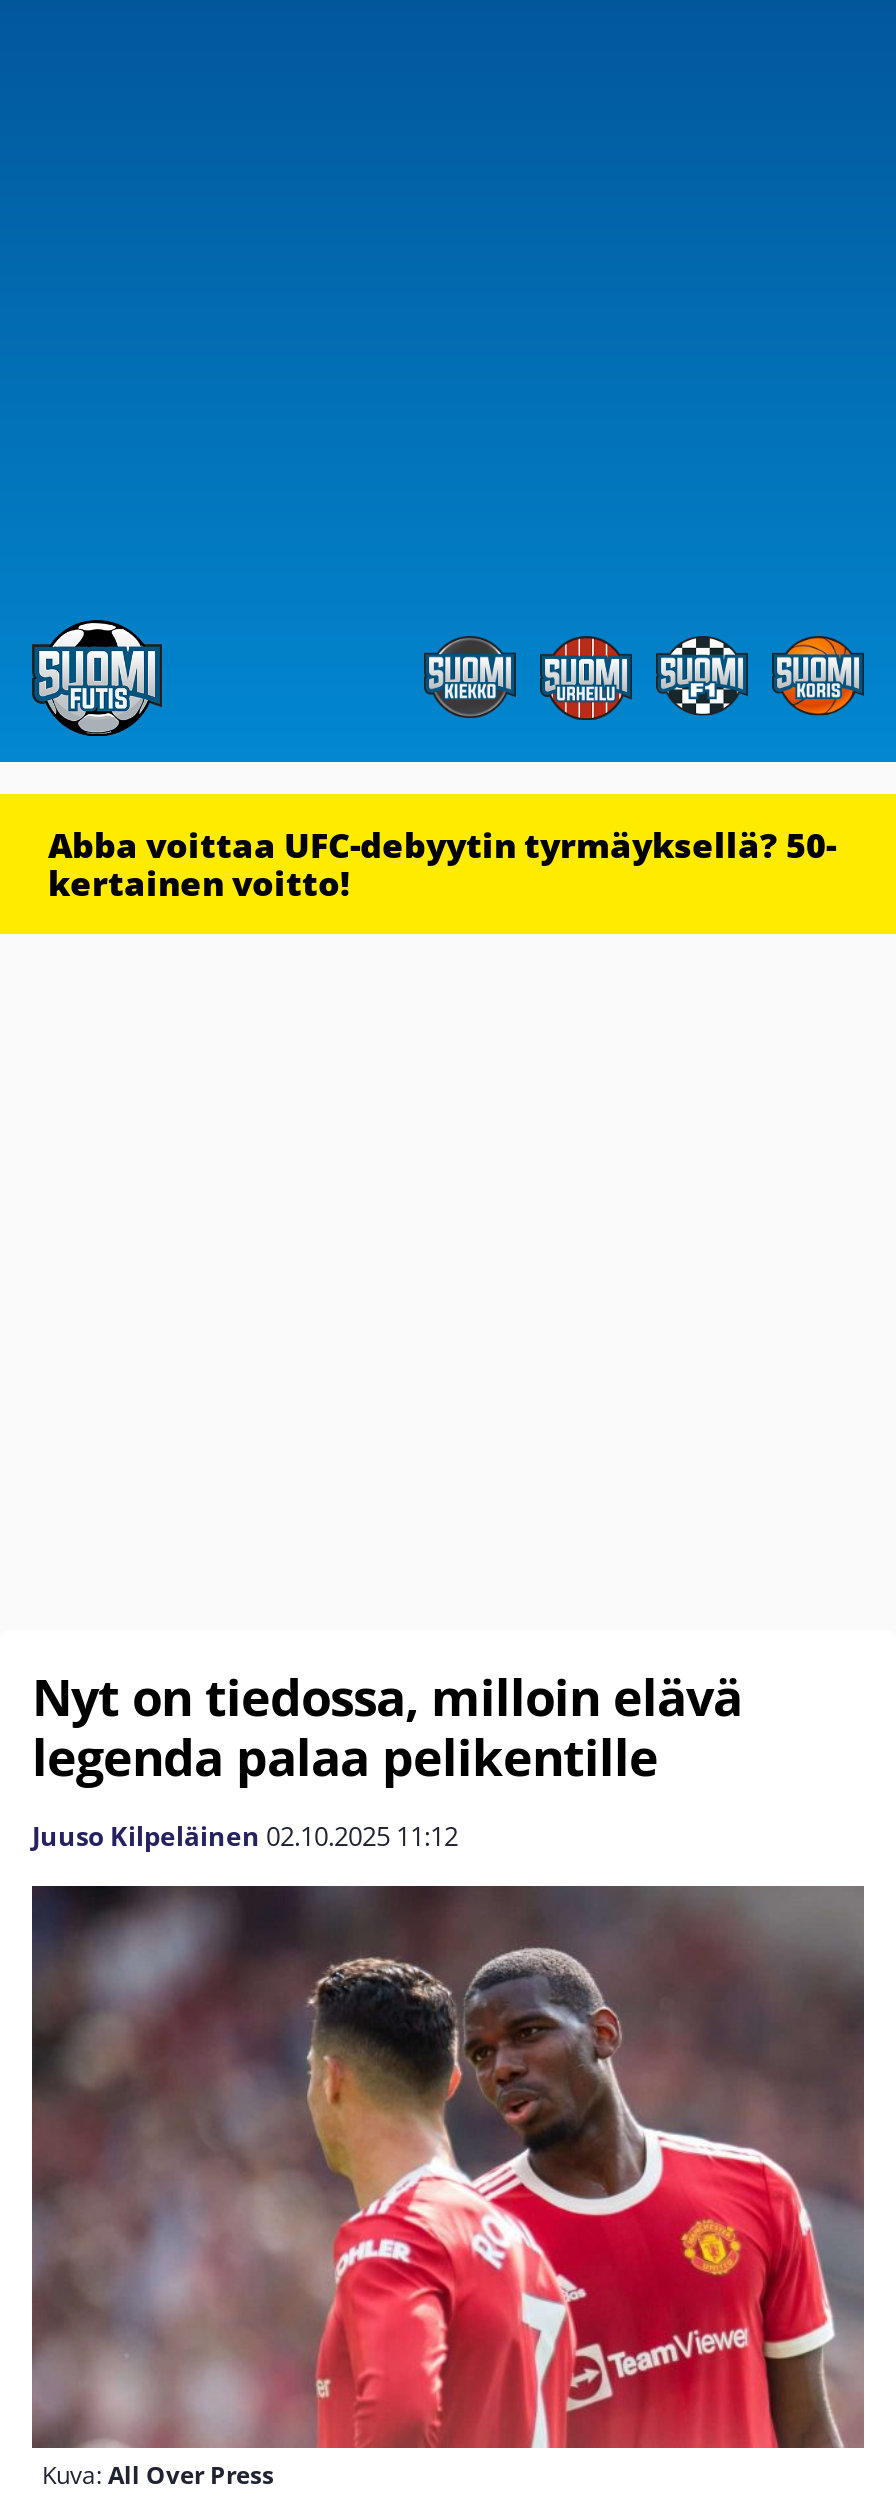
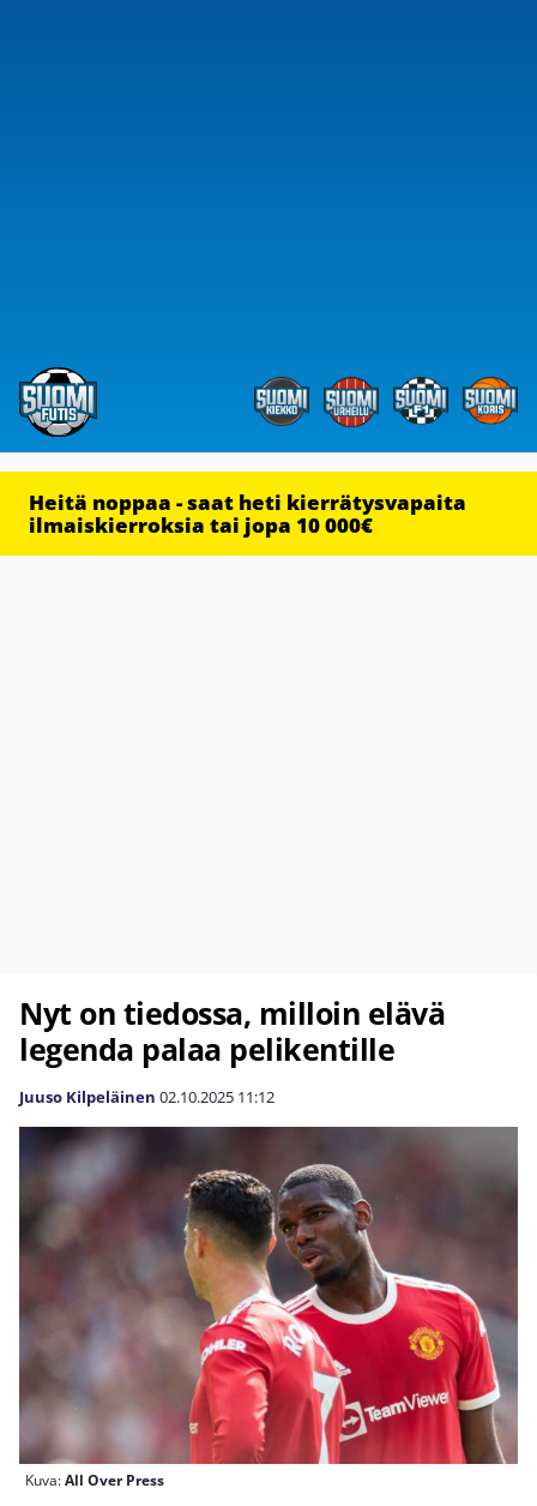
[48,822,836,906] Abba voittaa UFC-debyytin tyrmäyksellä? 50- | kertainen voitto! -> [29,488,466,539] Heitä noppaa - saat heti kierrätysvapaita | ilmaiskierroksia tai jopa 10 000€

